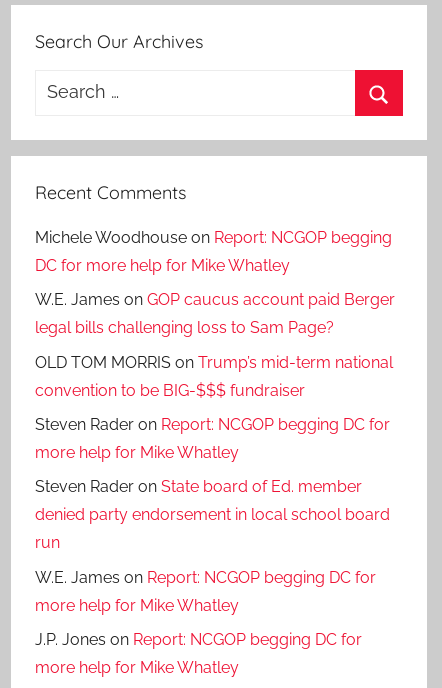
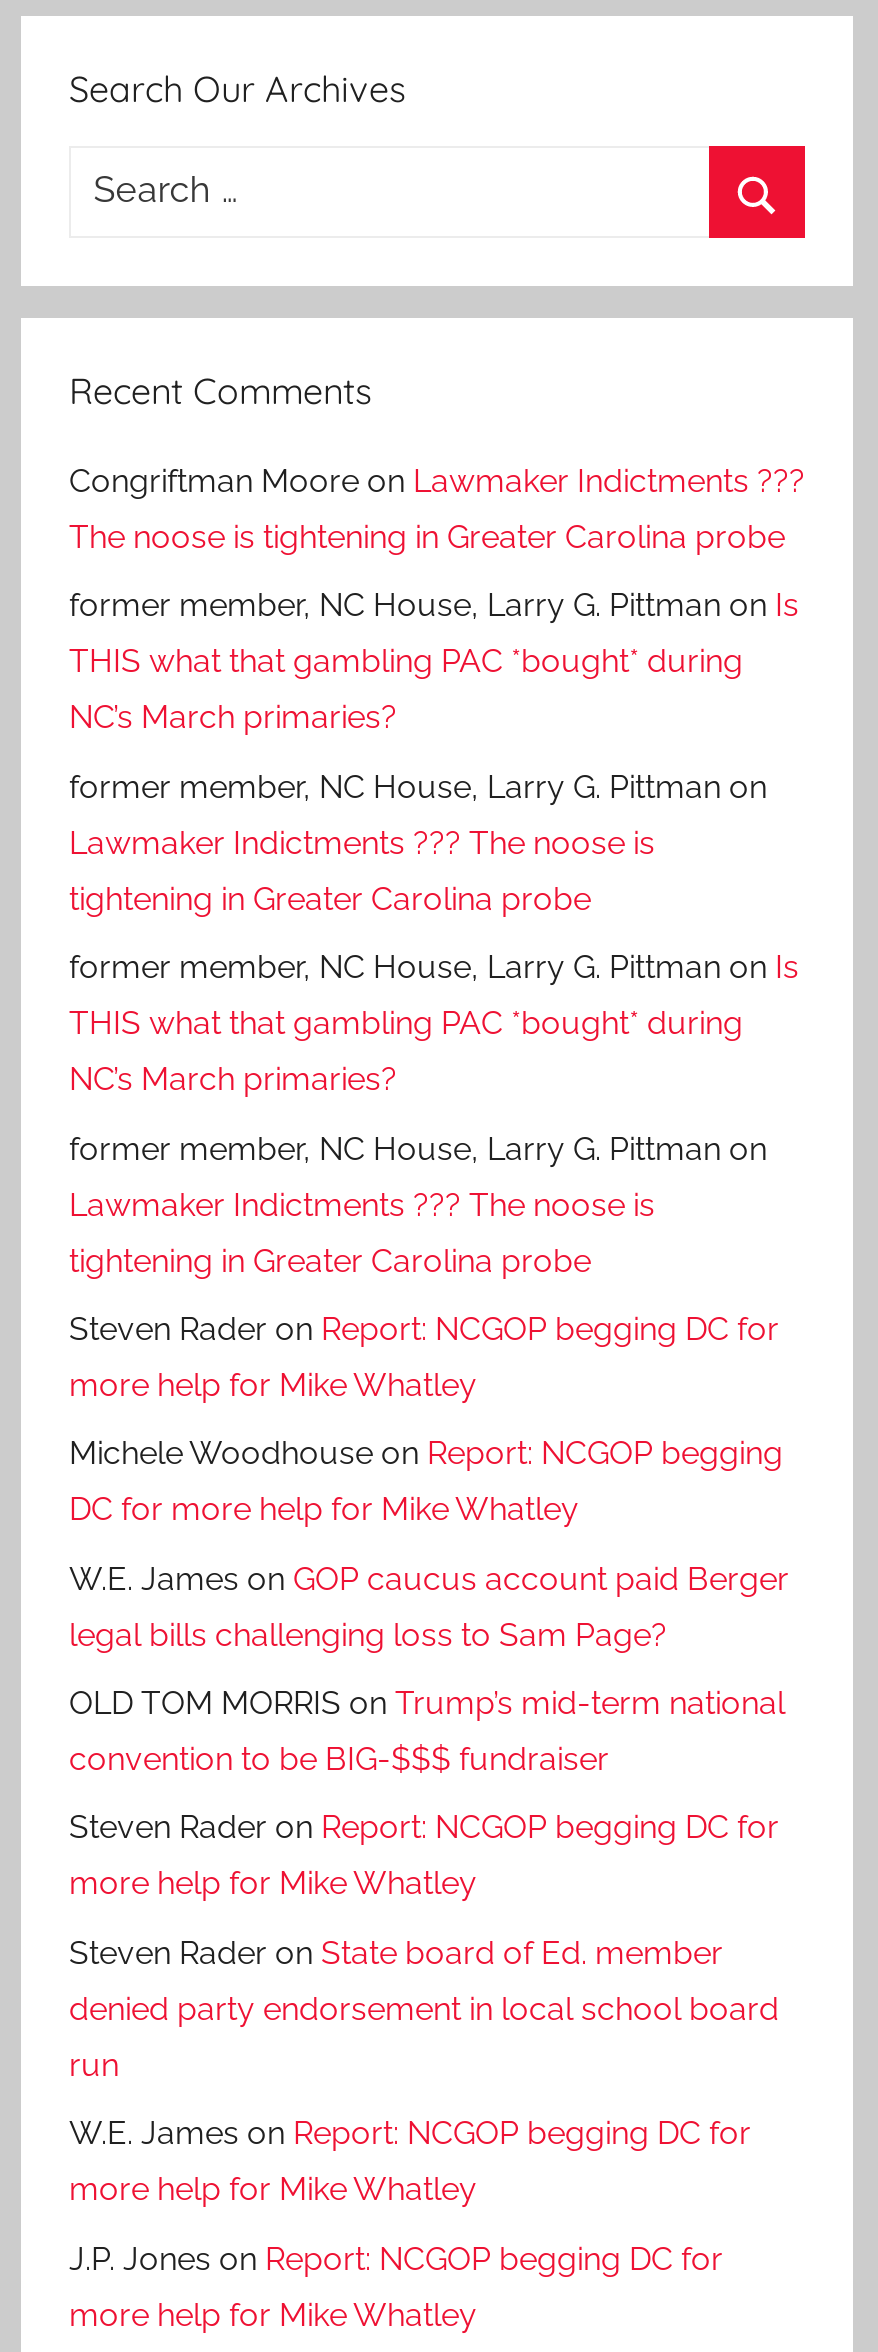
none -> [69,462,805,1404] Congriftman Moore on Lawmaker Indictments ??? | The noose is tightening in Greater Carolina probe | former member, NC House, Larry G. Pittman on Is | THIS what that gambling PAC *bought* during | NC’s March primaries? | former member, NC House, Larry G. Pittman on | Lawmaker Indictments ??? The noose is | tightening in Greater Carolina probe | former member, NC House, Larry G. Pittman on Is | THIS what that gambling PAC *bought* during | NC’s March primaries? | former member, NC House, Larry G. Pittman on | Lawmaker Indictments ??? The noose is | tightening in Greater Carolina probe | Steven Rader on Report: NCGOP begging DC for | more help for Mike Whatley

